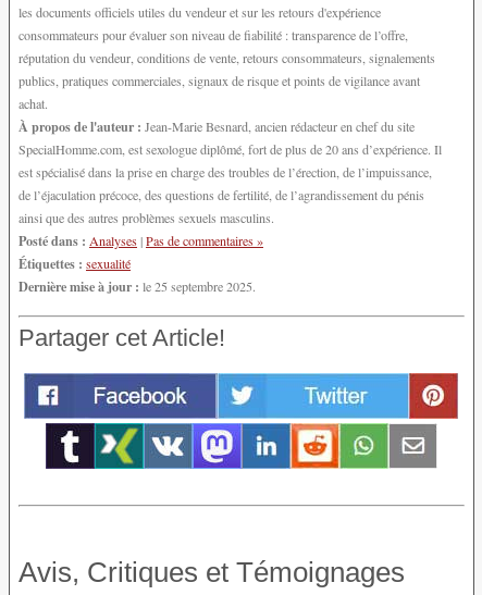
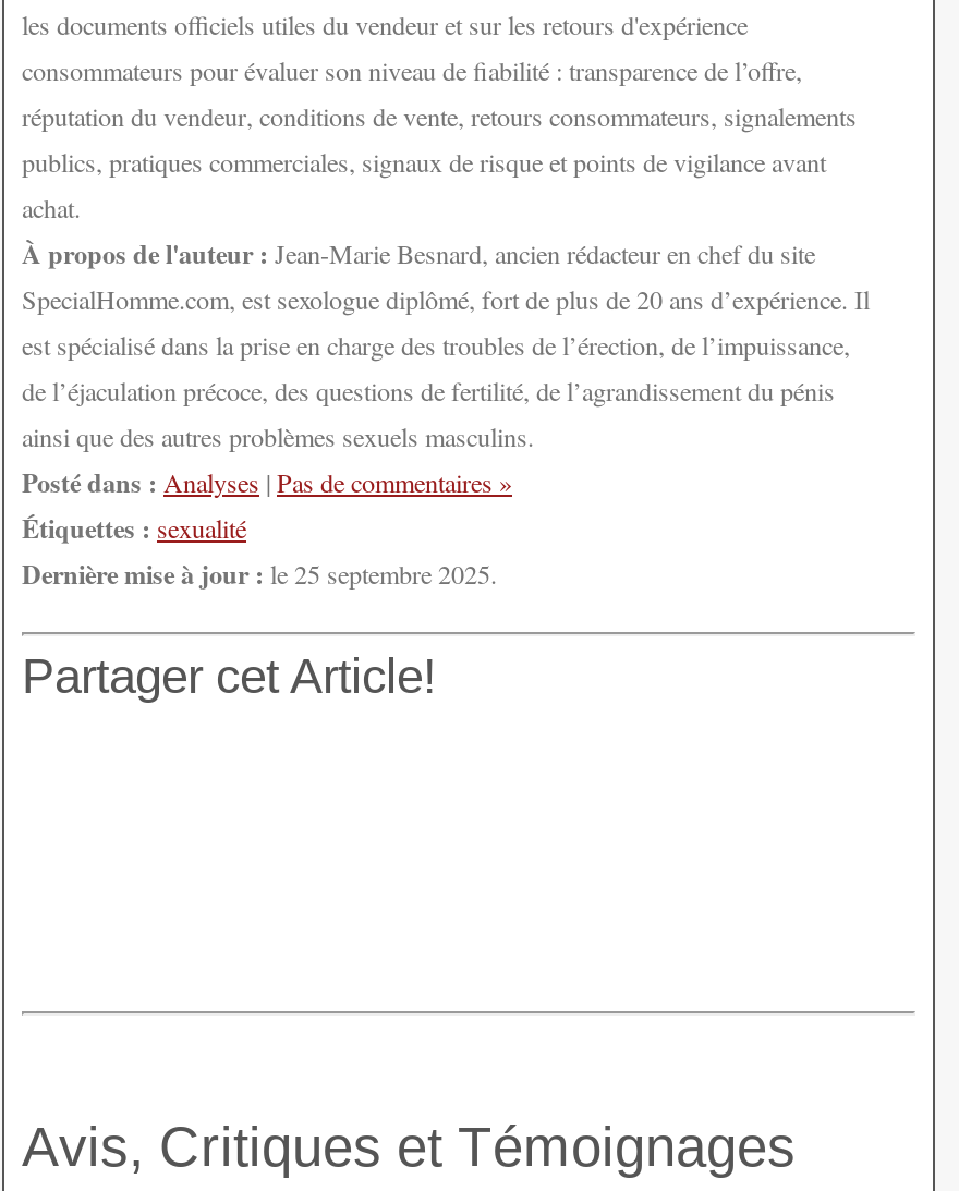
[23,372,459,470] [image] -> none

